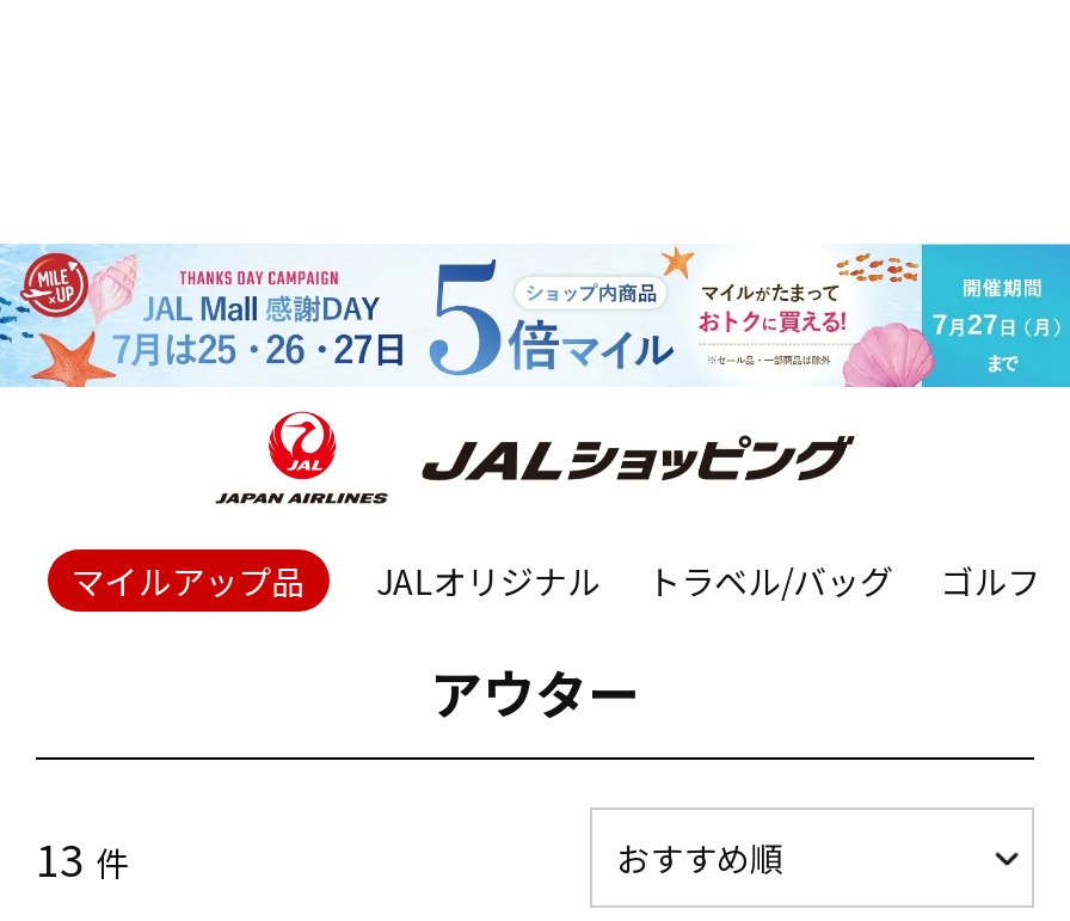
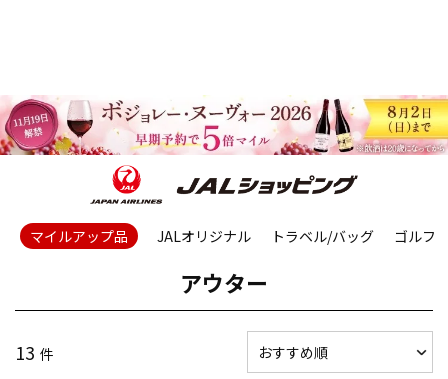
[7,241,1063,389] [image] -> [3,95,445,156] [image]

